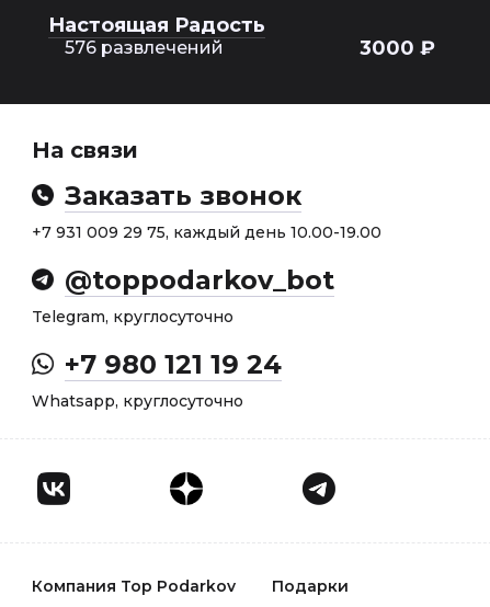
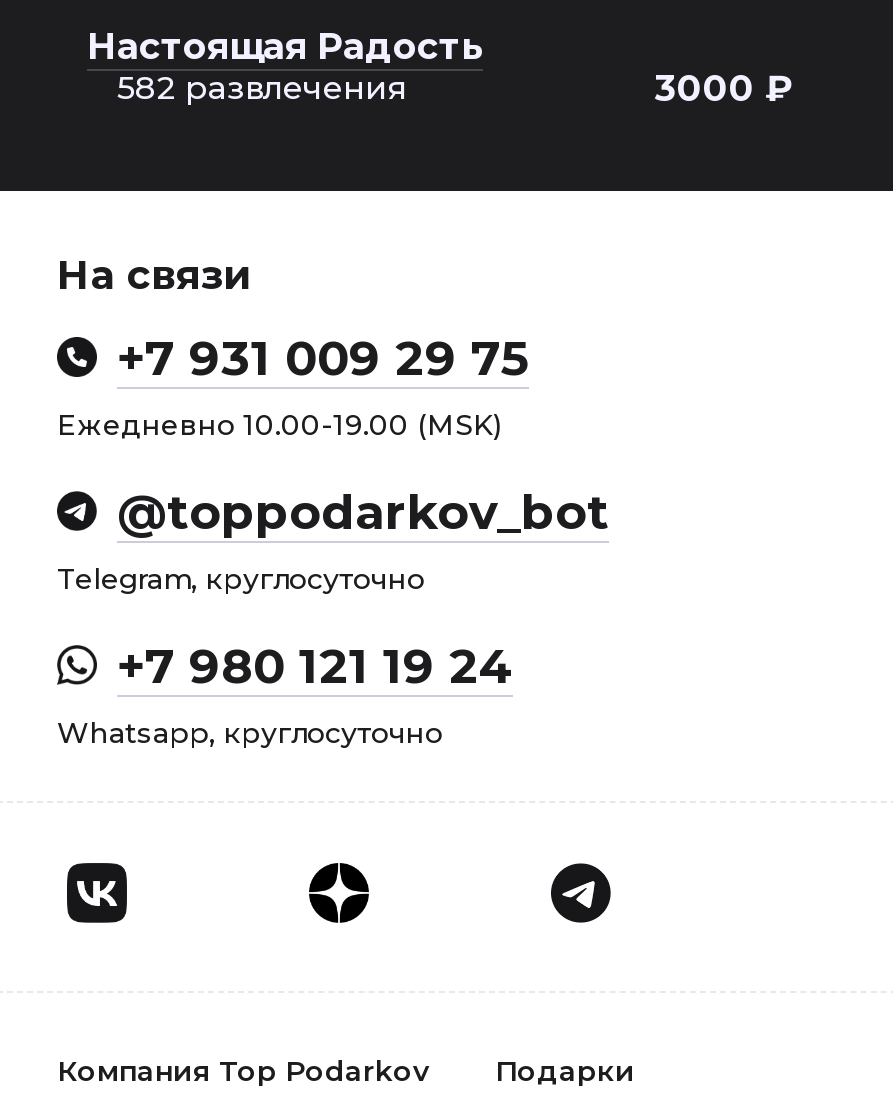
[65,37,224,58] 576 развлечений -> [117,69,407,107] 582 развлечения
[32,180,381,242] Заказать звонок | +7 931 009 29 75, каждый день 10.00-19.00 -> [57,329,529,443] +7 931 009 29 75 | Ежедневно 10.00-19.00 (MSK)

